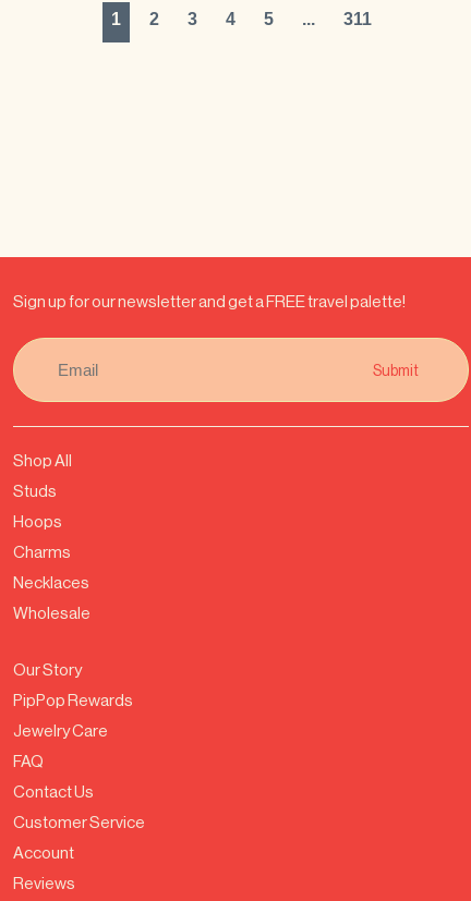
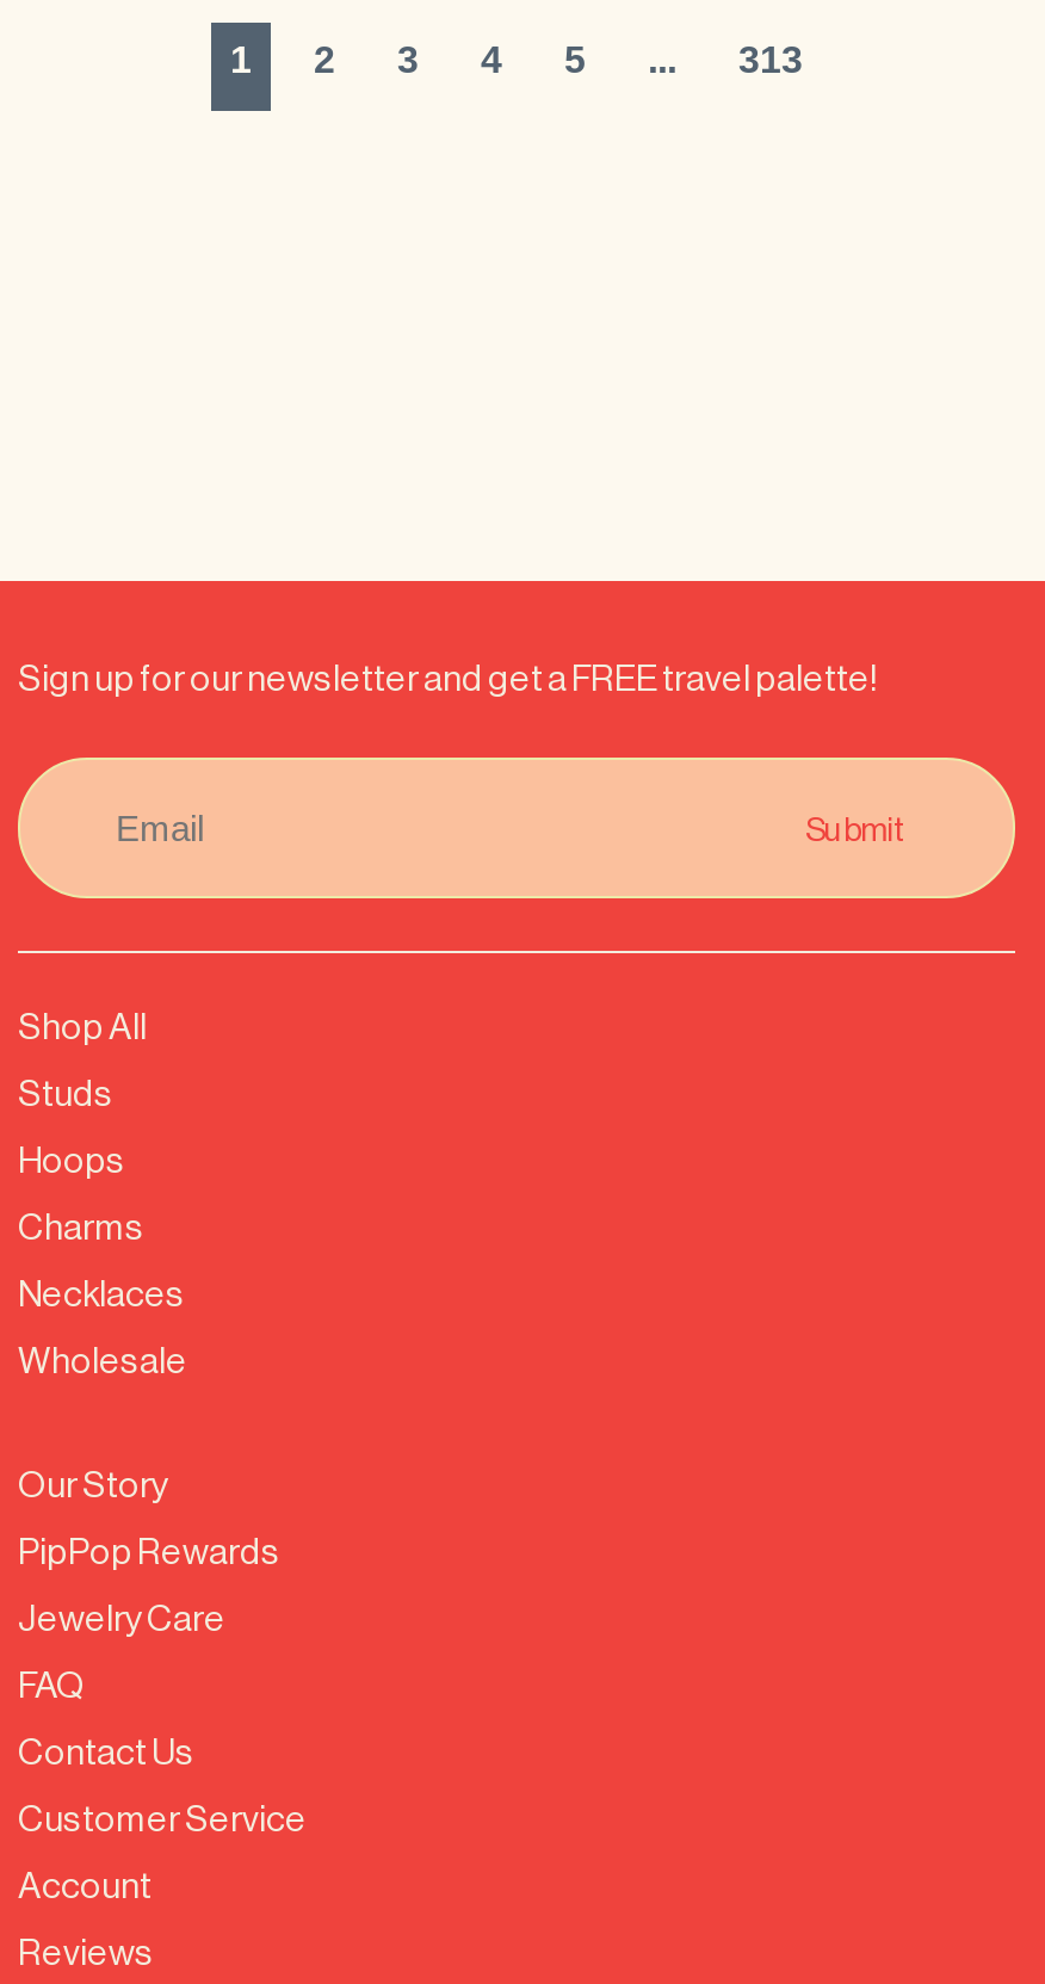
[343,9,371,28] 311 -> [738,38,803,79] 313

